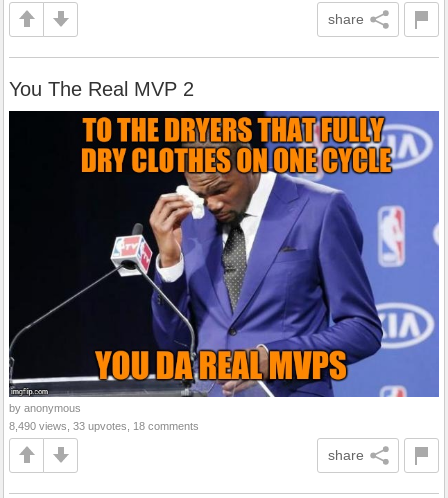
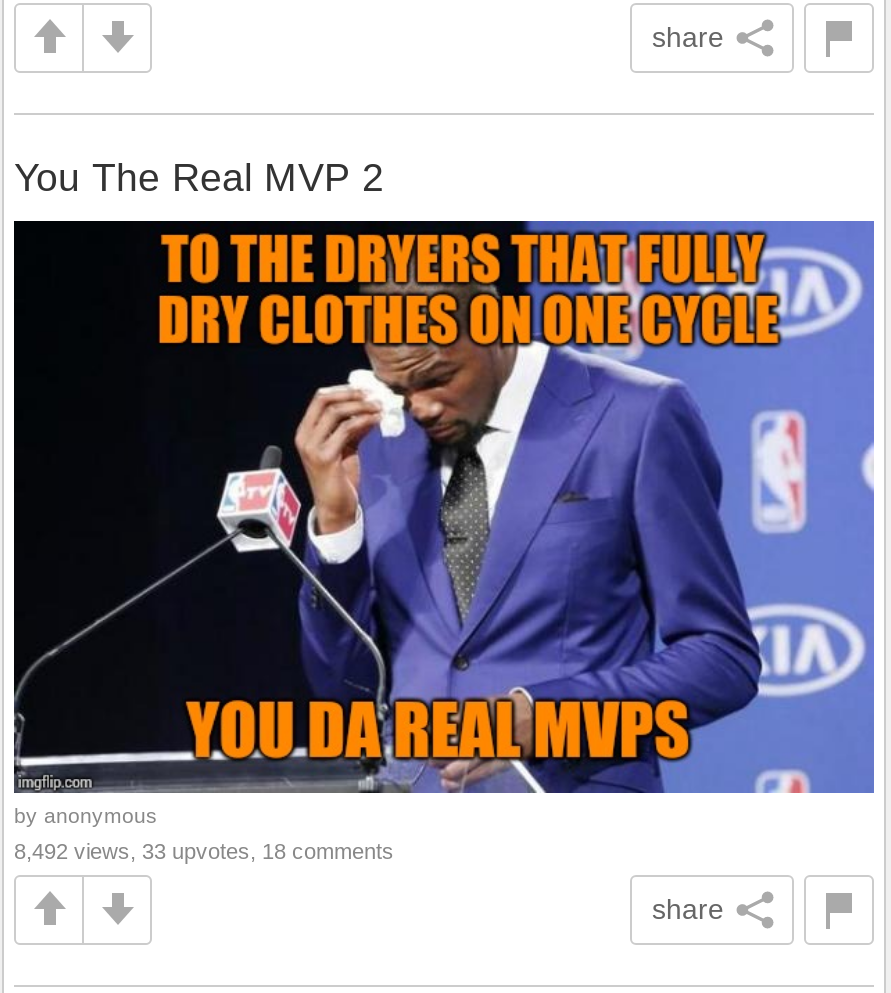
[9,420,199,432] 8,490 views, 33 upvotes, 18 comments -> [14,839,394,863] 8,492 views, 33 upvotes, 18 comments

